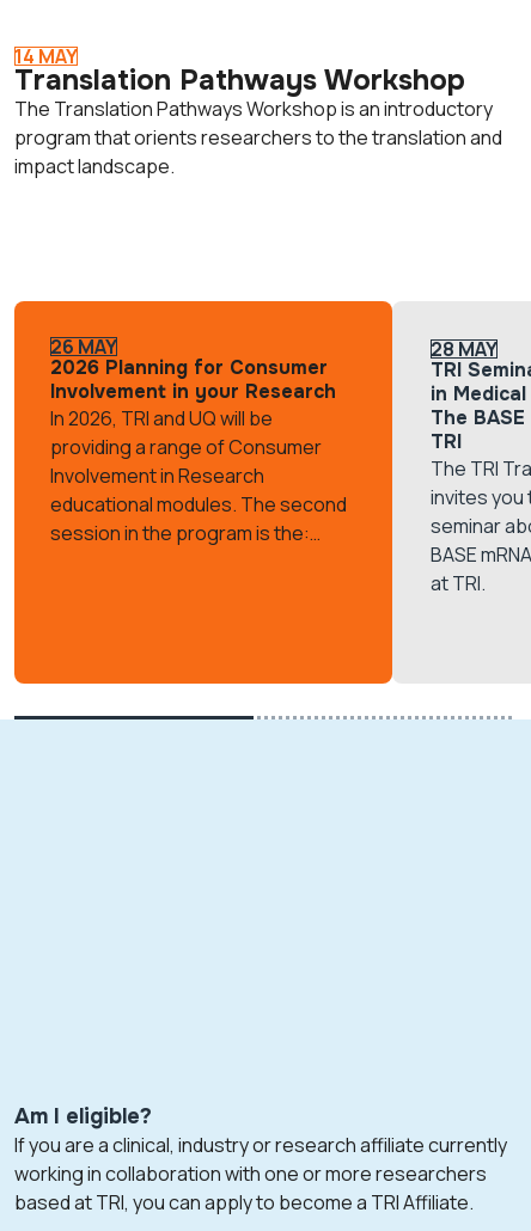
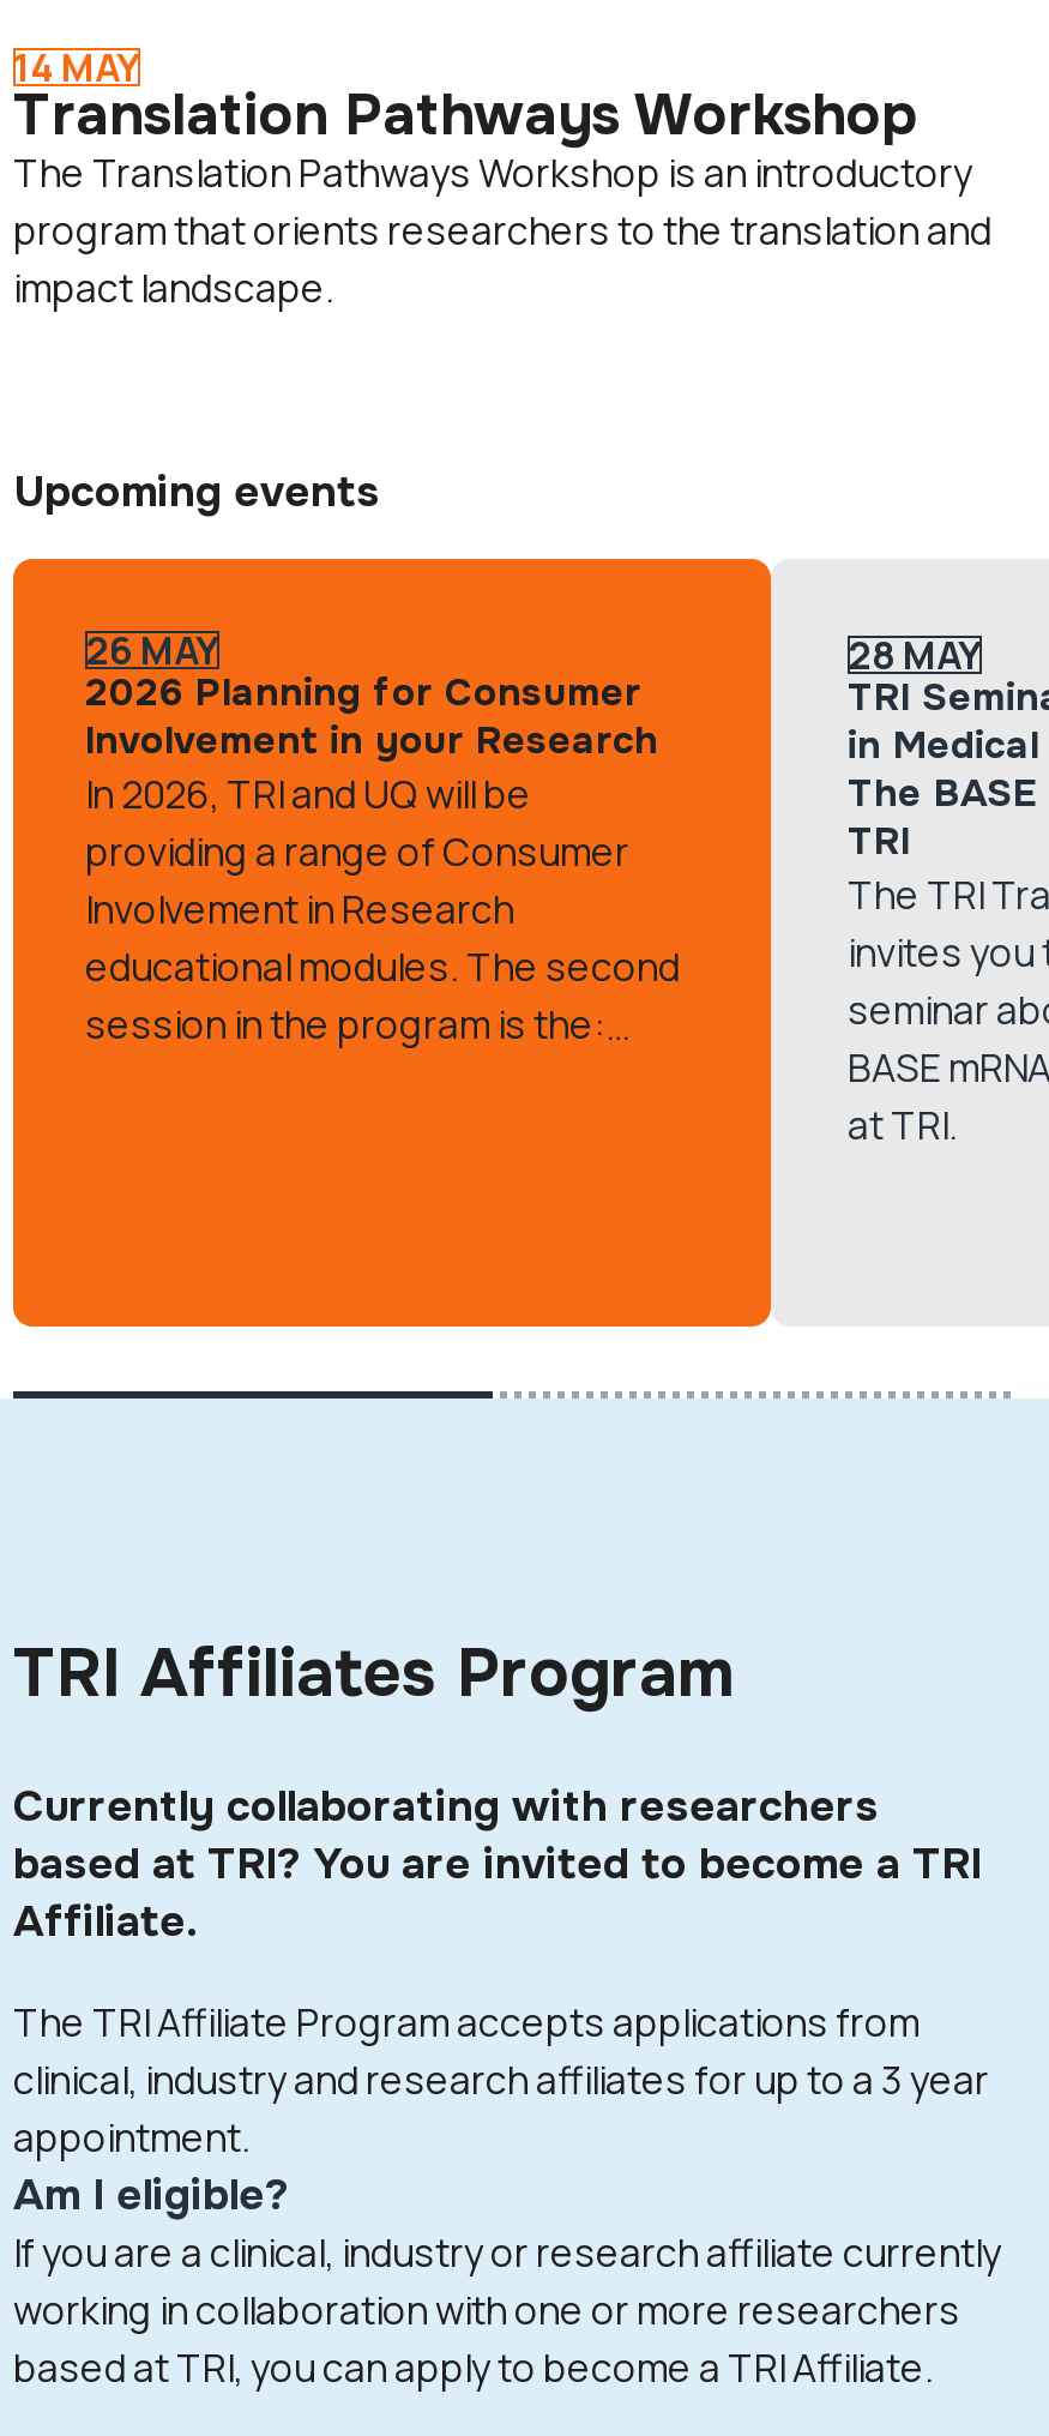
none -> [13,466,380,519] Upcoming events
none -> [13,1632,989,2165] TRI Affiliates Program | Currently collaborating with researchers | based at TRI? You are invited to become a TRI | Affiliate. | The TRI Affiliate Program accepts applications from | clinical, industry and research affiliates for up to a 3 year | appointment.

